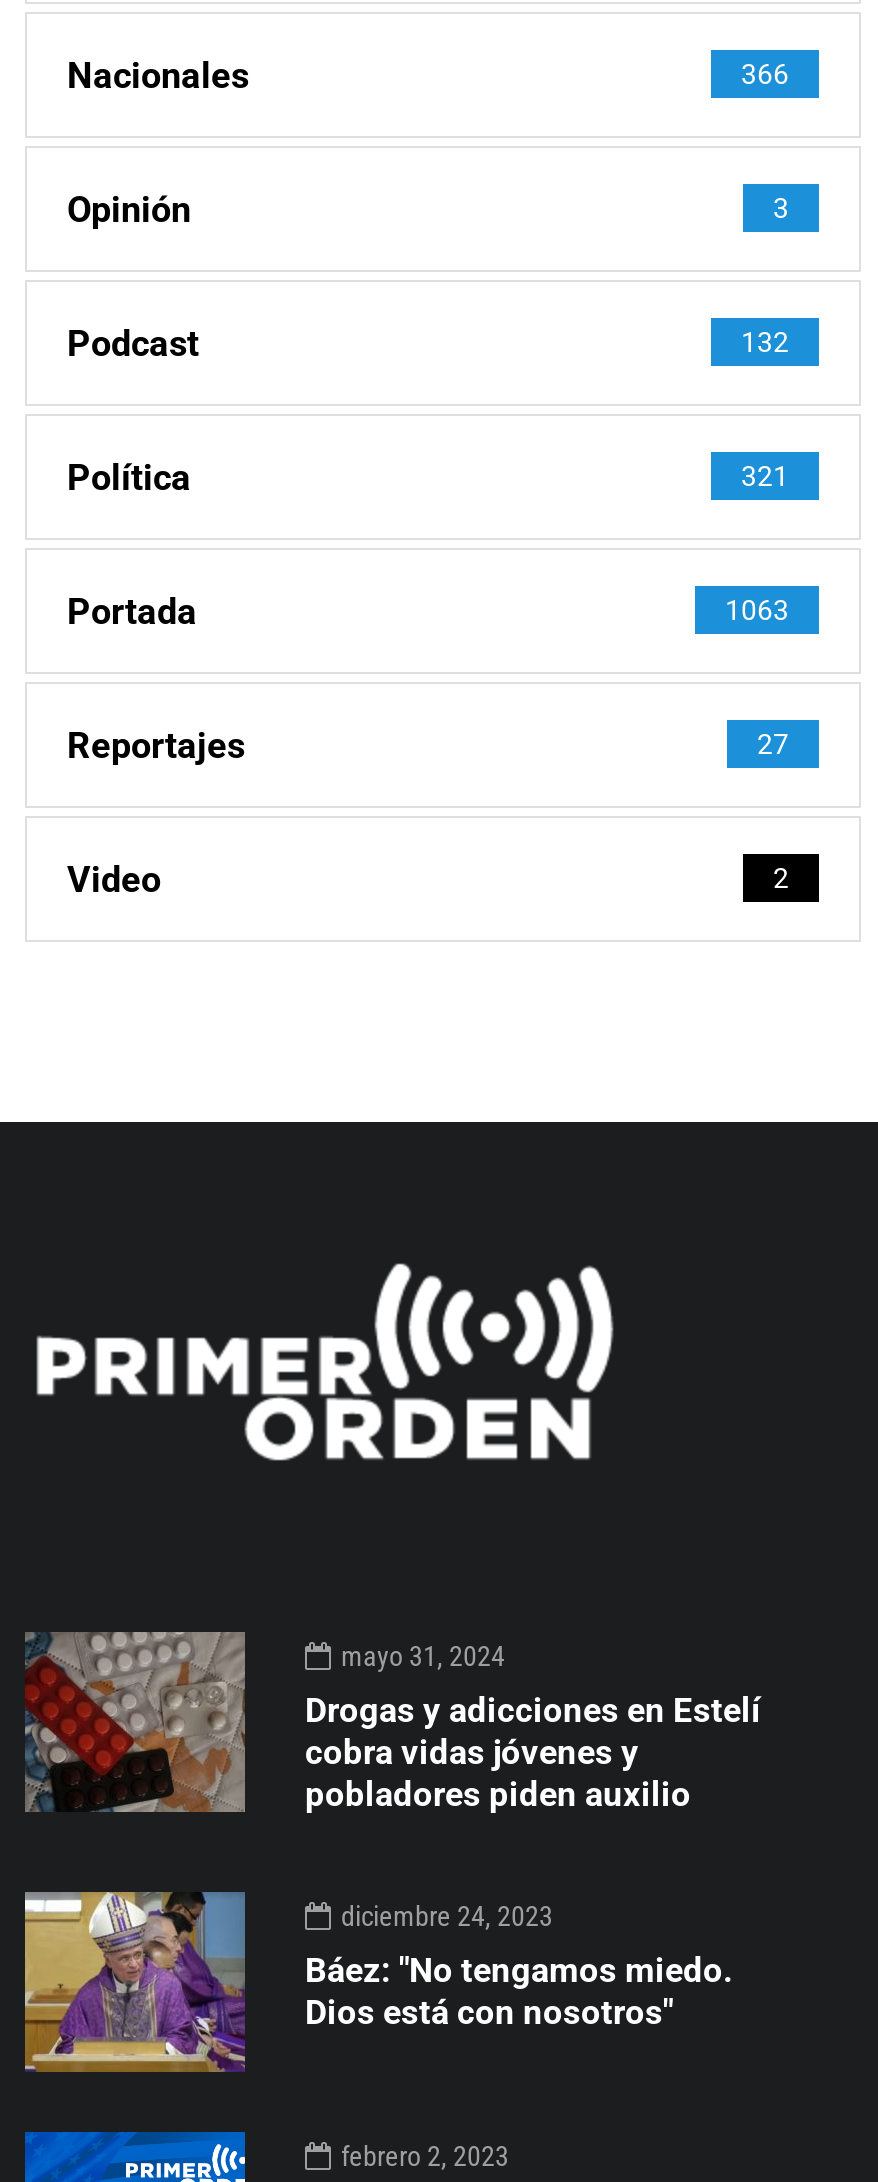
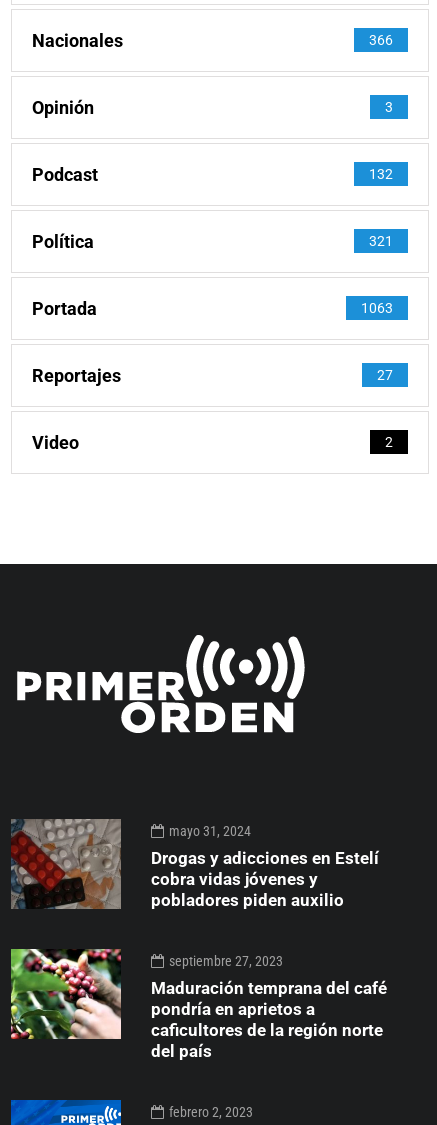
[23,1890,733,2074] [image] | diciembre 24, 2023 | Báez: "No tengamos miedo. | Dios está con nosotros" -> [10,948,387,1061] [image] | septiembre 27, 2023 | Maduración temprana del café | pondría en aprietos a | caficultores de la región norte | del país

